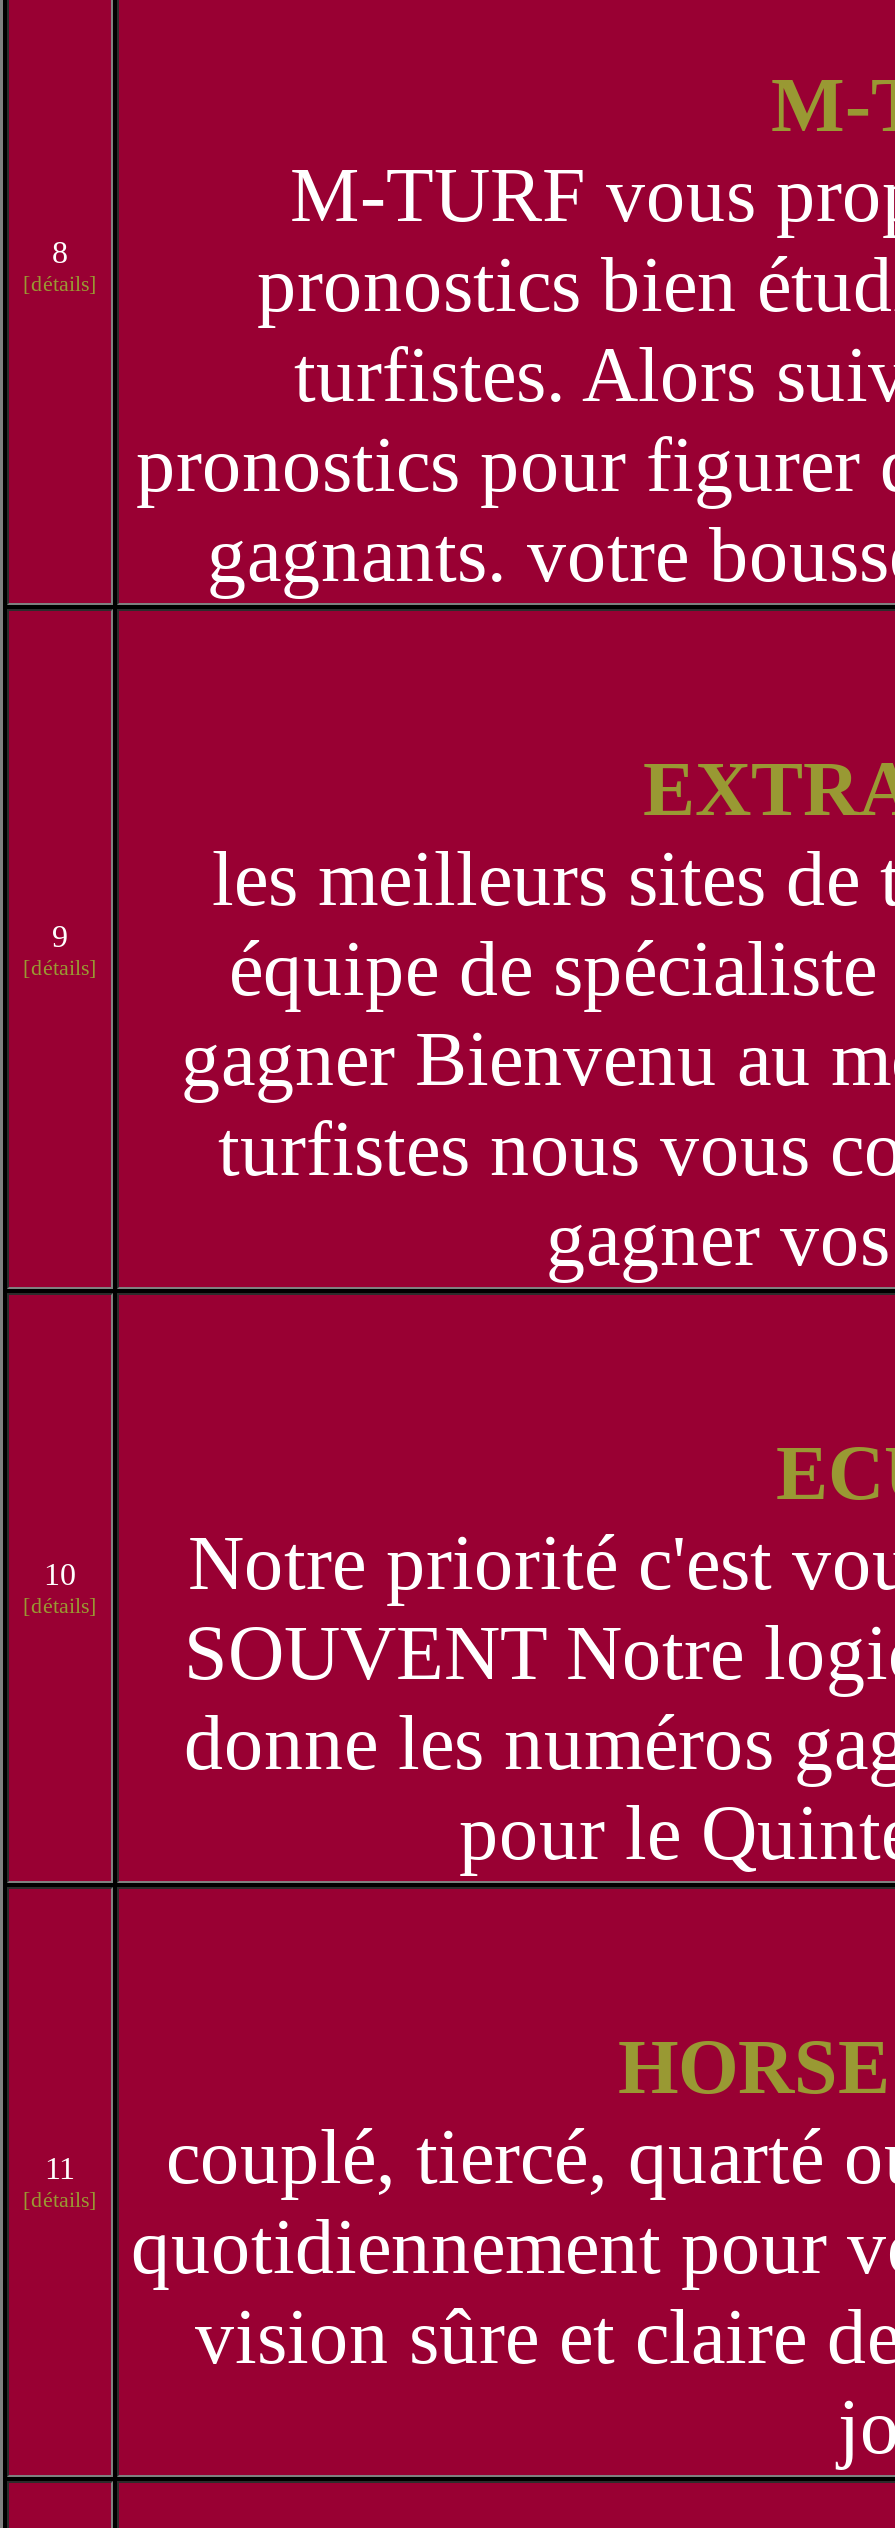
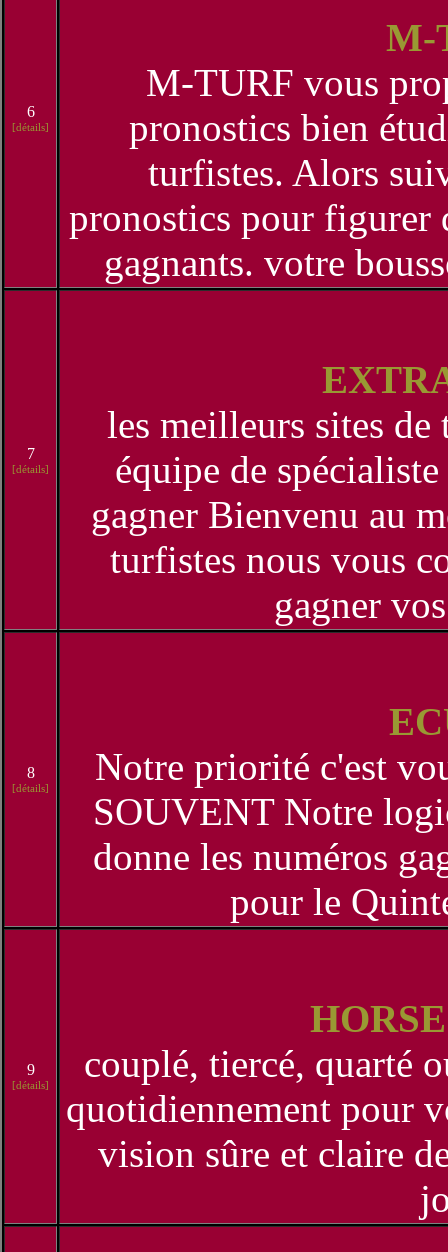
[52,235,68,269] 8 -> [26,103,34,120] 6
[52,919,68,953] 9 -> [26,445,34,462] 7
[44,1557,76,1591] 10 -> [26,764,34,781] 8
[45,2151,75,2185] 11 -> [26,1061,34,1078] 9

